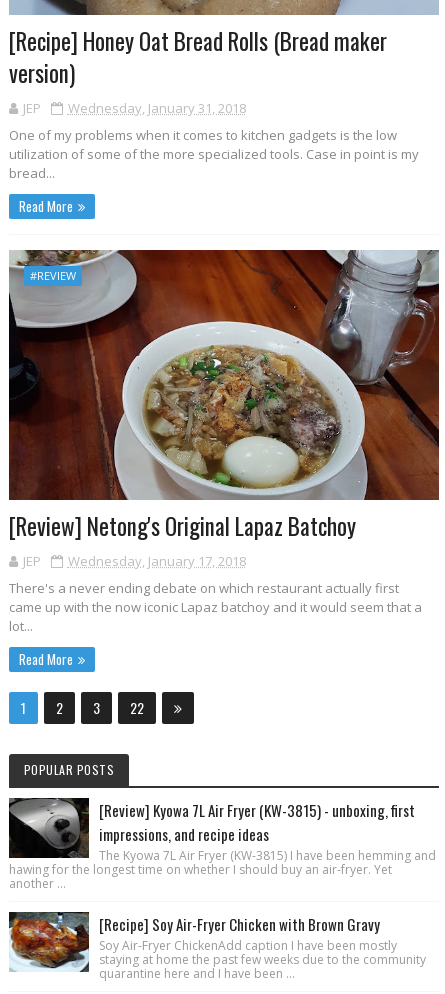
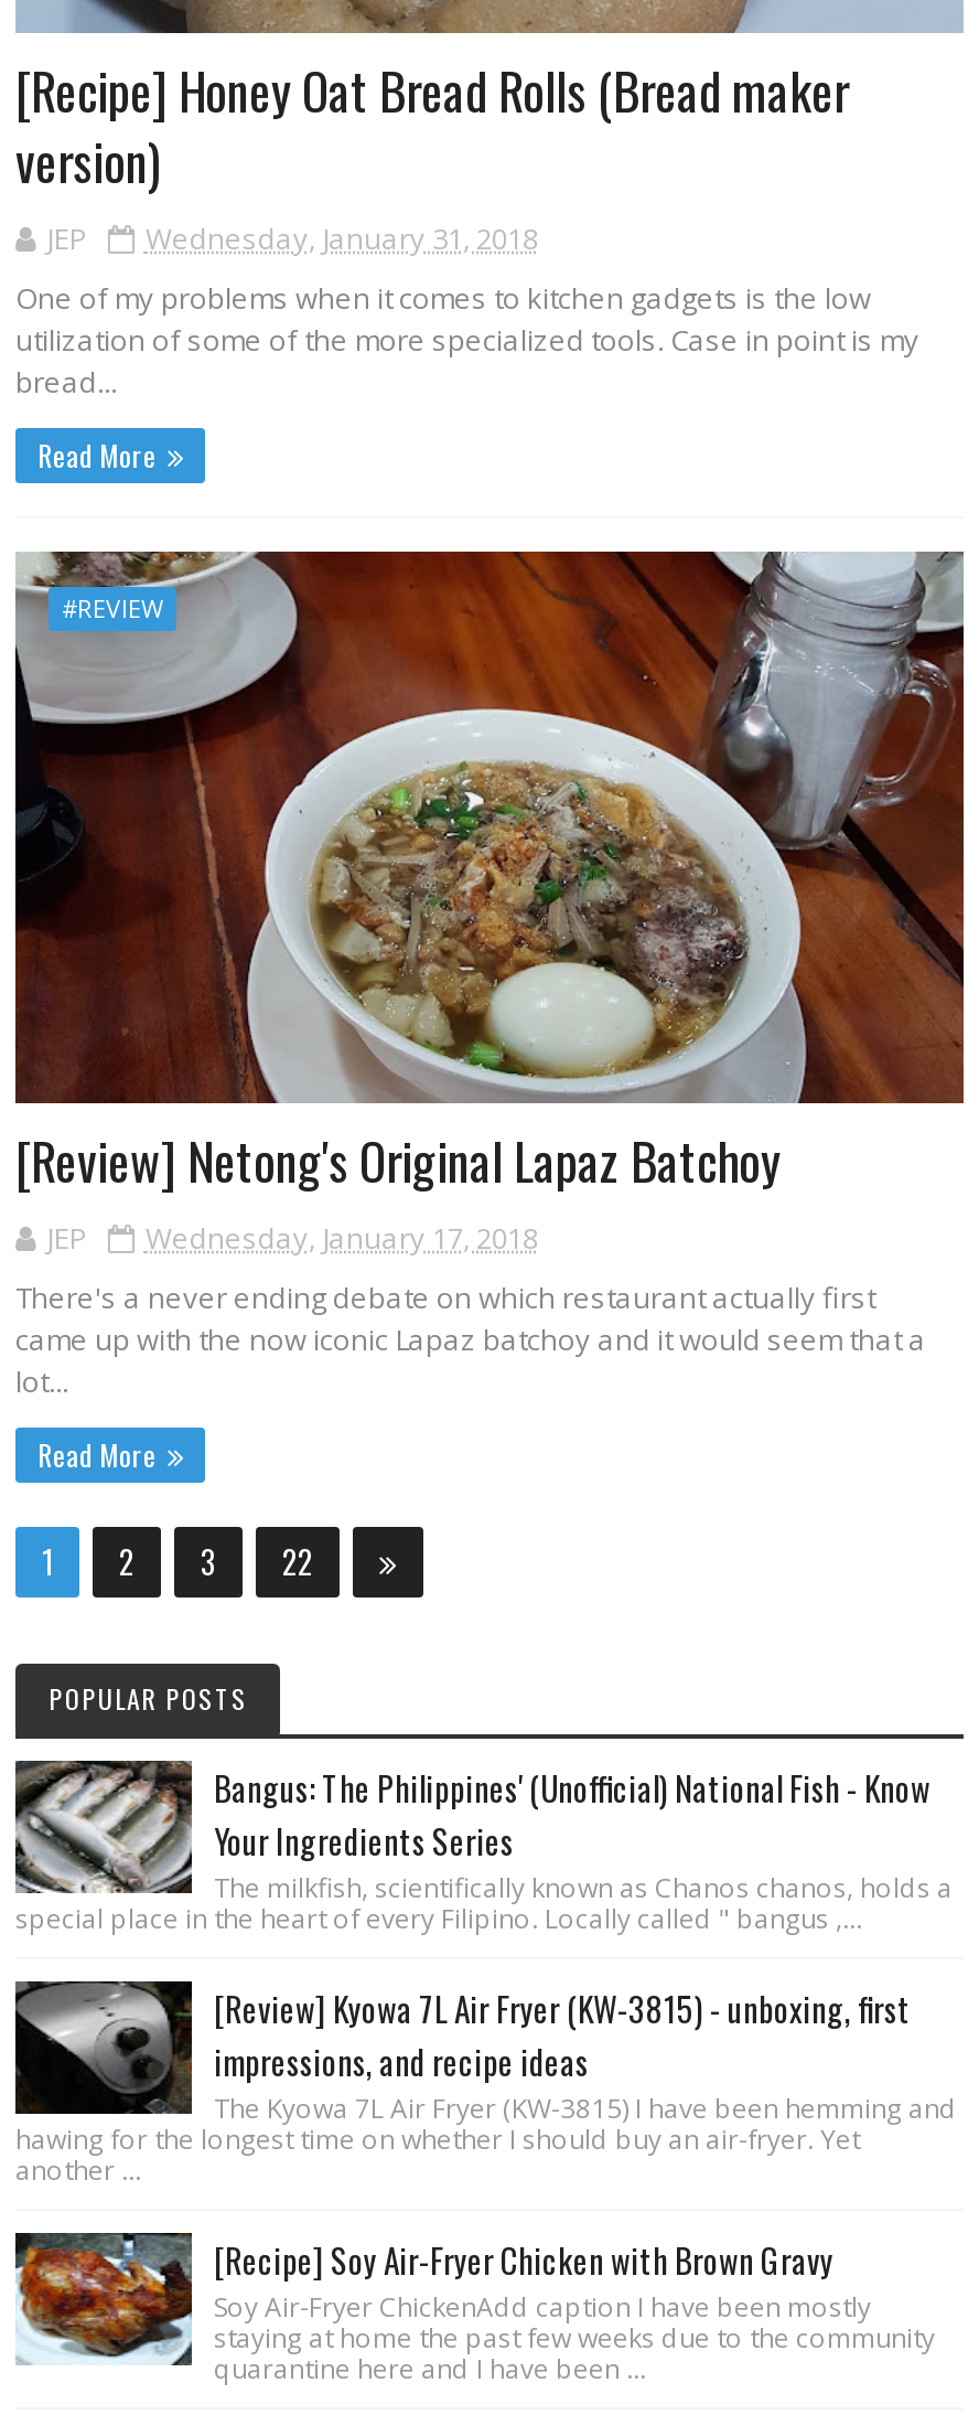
none -> [13,1759,953,1937] [image] | Bangus: The Philippines' (Unofficial) National Fish - Know | Your Ingredients Series | The milkfish, scientifically known as Chanos chanos, holds a | special place in the heart of every Filipino. Locally called " bangus ,...

